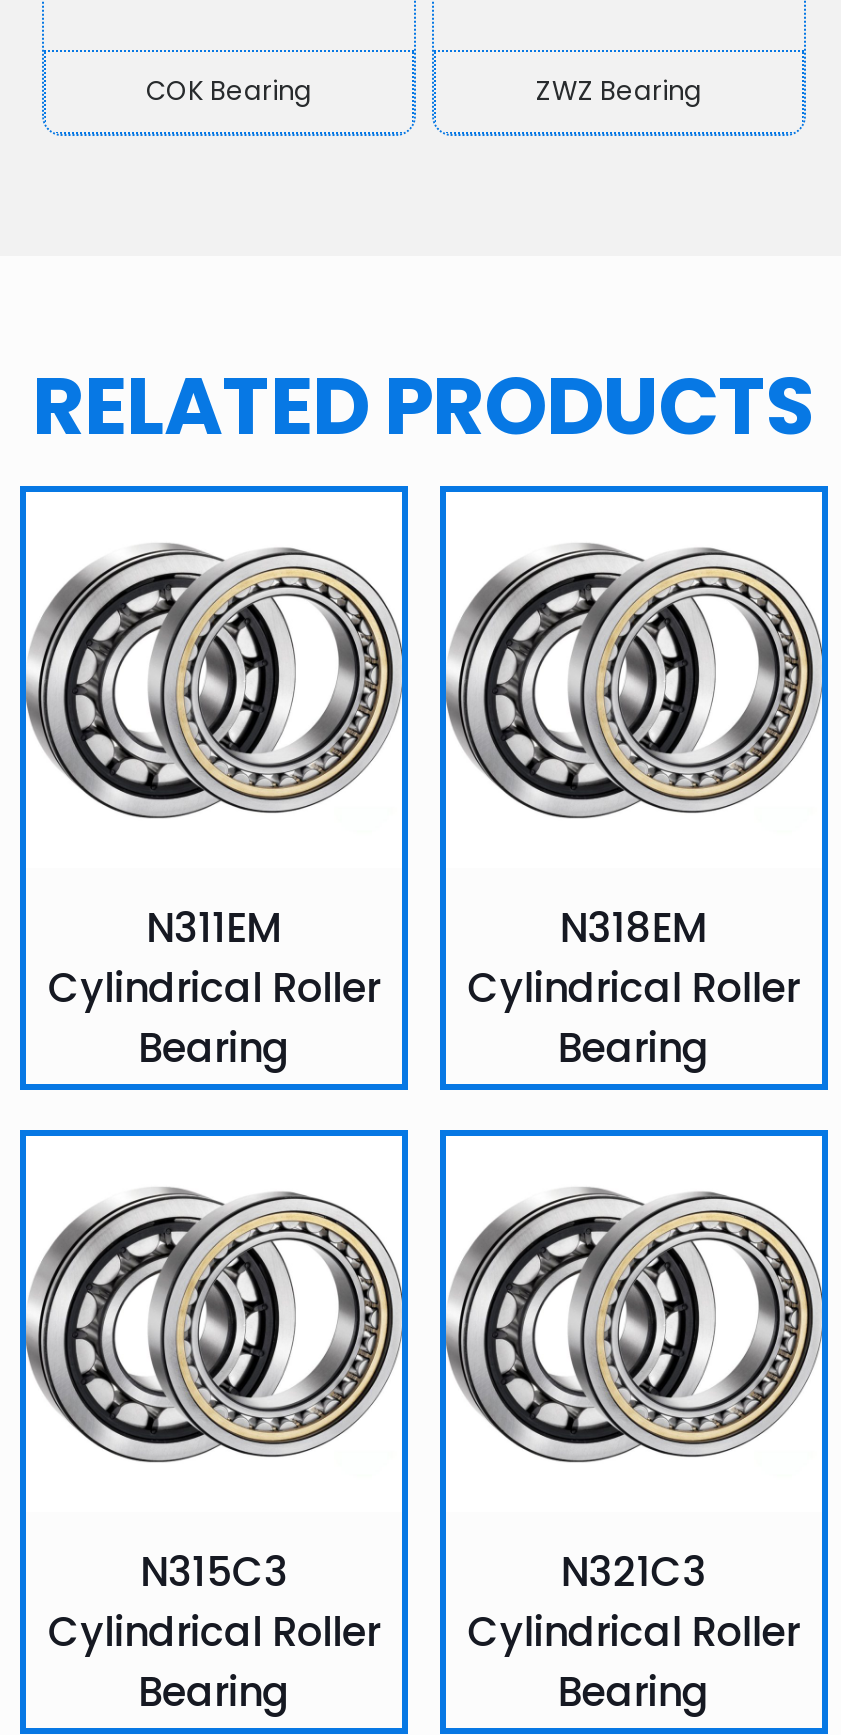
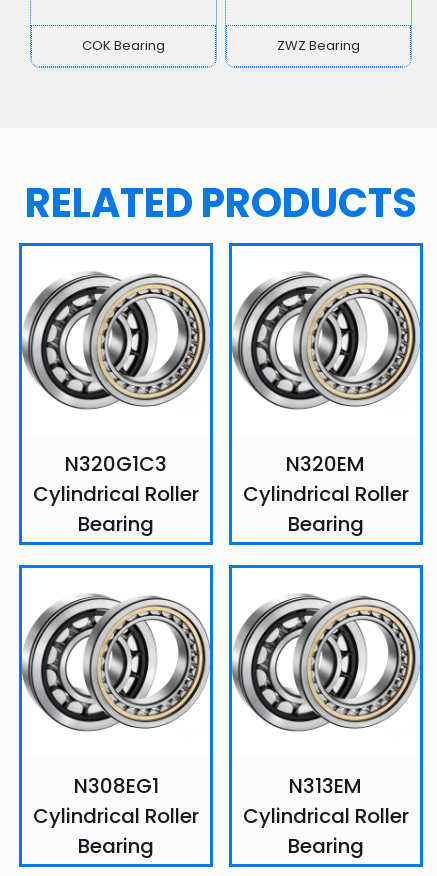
[146,900,282,956] N311EM -> [65,450,167,478] N320G1C3
[560,900,708,956] N318EM -> [286,450,365,478] N320EM
[140,1543,288,1599] N315C3 -> [74,771,159,799] N308EG1
[561,1543,707,1599] N321C3 -> [289,771,362,799] N313EM

